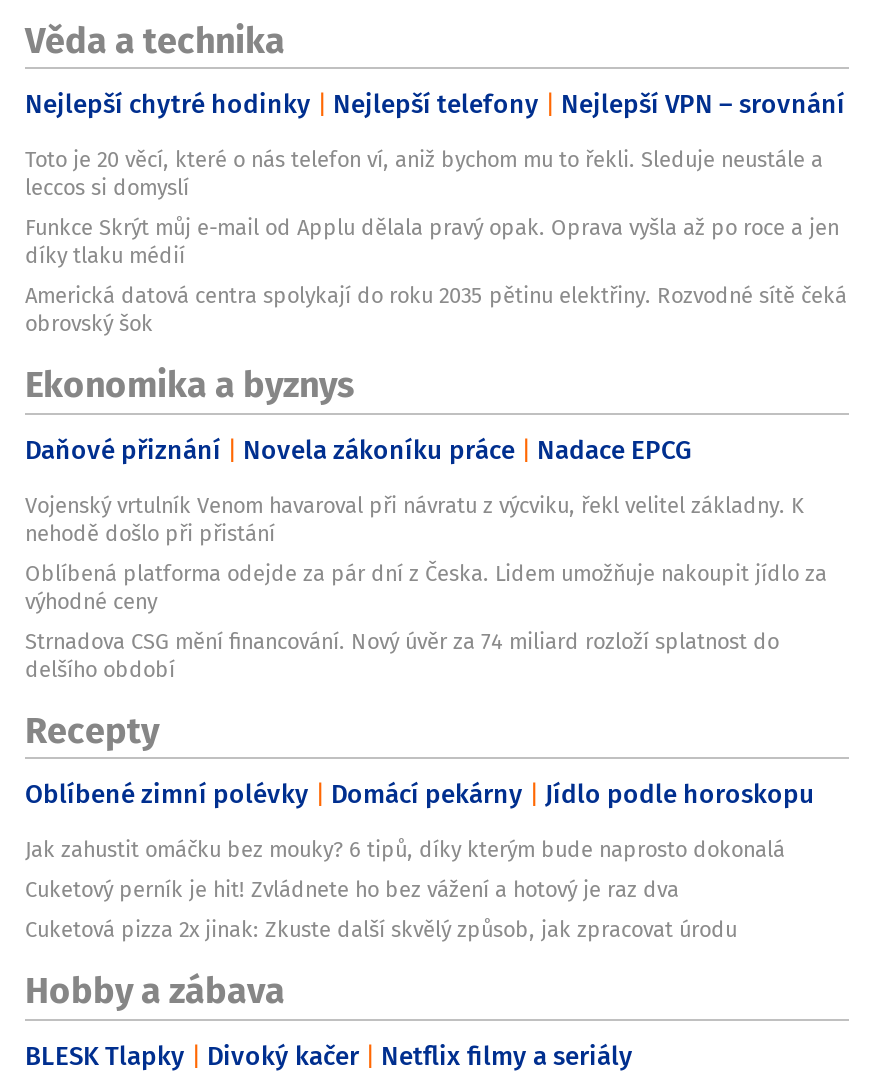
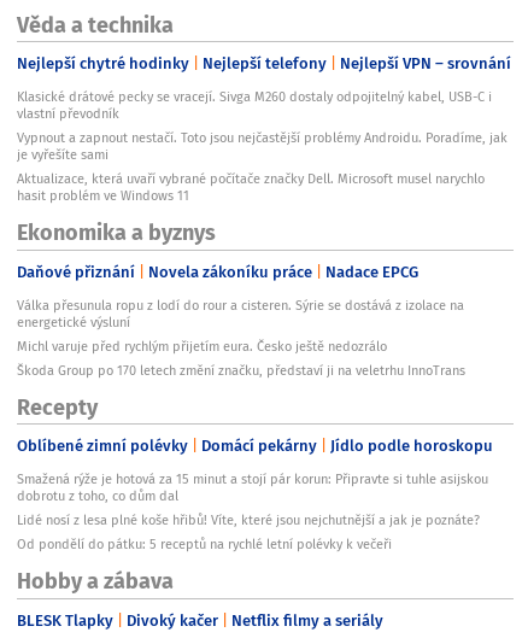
[25,144,847,340] Toto je 20 věcí, které o nás telefon ví, aniž bychom mu to řekli. Sleduje neustále a | leccos si domyslí | Funkce Skrýt můj e-mail od Applu dělala pravý opak. Oprava vyšla až po roce a jen | díky tlaku médií | Americká datová centra spolykají do roku 2035 pětinu elektřiny. Rozvodné sítě čeká | obrovský šok -> [17,87,508,206] Klasické drátové pecky se vracejí. Sivga M260 dostaly odpojitelný kabel, USB-C i | vlastní převodník | Vypnout a zapnout nestačí. Toto jsou nejčastější problémy Androidu. Poradíme, jak | je vyřešíte sami | Aktualizace, která uvaří vybrané počítače značky Dell. Microsoft musel narychlo | hasit problém ve Windows 11
[25,489,827,685] Vojenský vrtulník Venom havaroval při návratu z výcviku, řekl velitel základny. K | nehodě došlo při přistání | Oblíbená platforma odejde za pár dní z Česka. Lidem umožňuje nakoupit jídlo za | výhodné ceny | Strnadova CSG mění financování. Nový úvěr za 74 miliard rozloží splatnost do | delšího období -> [17,295,465,380] Válka přesunula ropu z lodí do rour a cisteren. Sýrie se dostává z izolace na | energetické výsluní | Michl varuje před rychlým přijetím eura. Česko ještě nedozrálo | Škoda Group po 170 letech změní značku, představí ji na veletrhu InnoTrans
[25,834,785,946] Jak zahustit omáčku bez mouky? 6 tipů, díky kterým bude naprosto dokonalá | Cuketový perník je hit! Zvládnete ho bez vážení a hotový je raz dva | Cuketová pizza 2x jinak: Zkuste další skvělý způsob, jak zpracovat úrodu -> [17,470,488,554] Smažená rýže je hotová za 15 minut a stojí pár korun: Připravte si tuhle asijskou | dobrotu z toho, co dům dal | Lidé nosí z lesa plné koše hřibů! Víte, které jsou nejchutnější a jak je poznáte? | Od pondělí do pátku: 5 receptů na rychlé letní polévky k večeři

